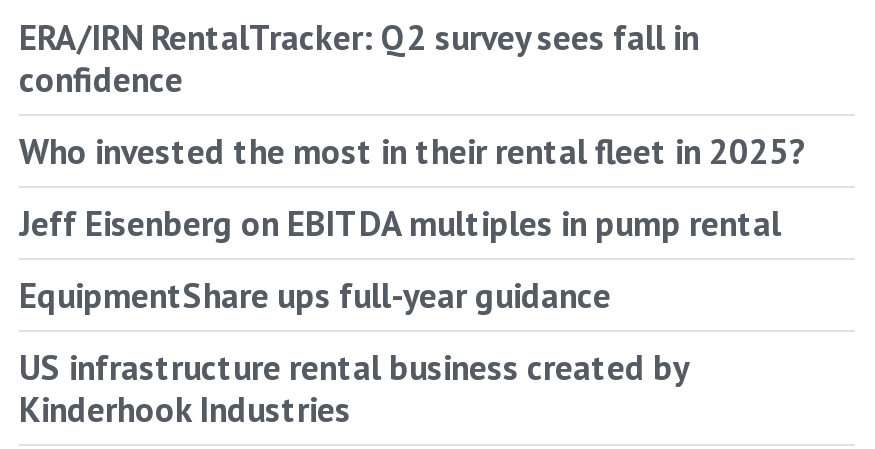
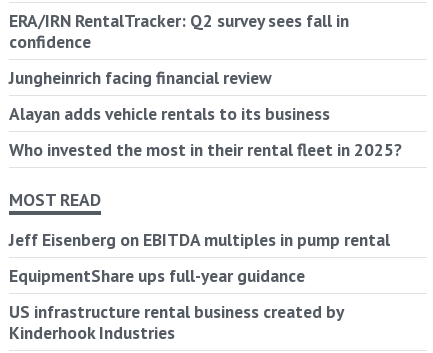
none -> [9,66,330,125] Jungheinrich facing financial review | Alayan adds vehicle rentals to its business
none -> [9,188,101,211] MOST READ

